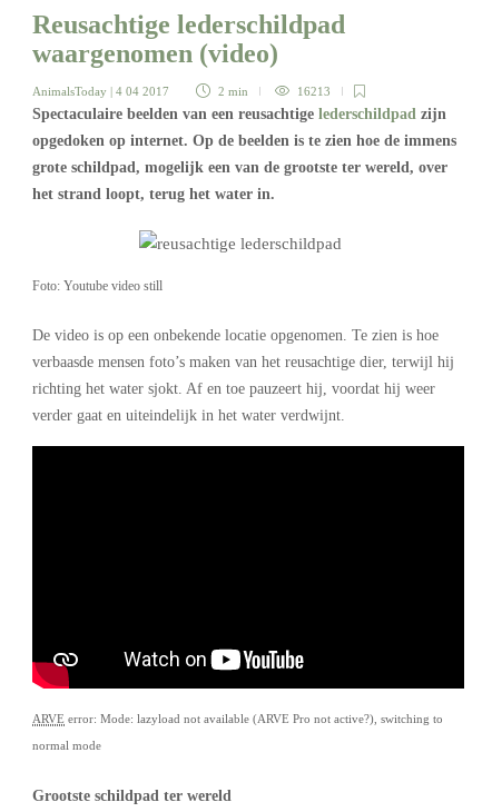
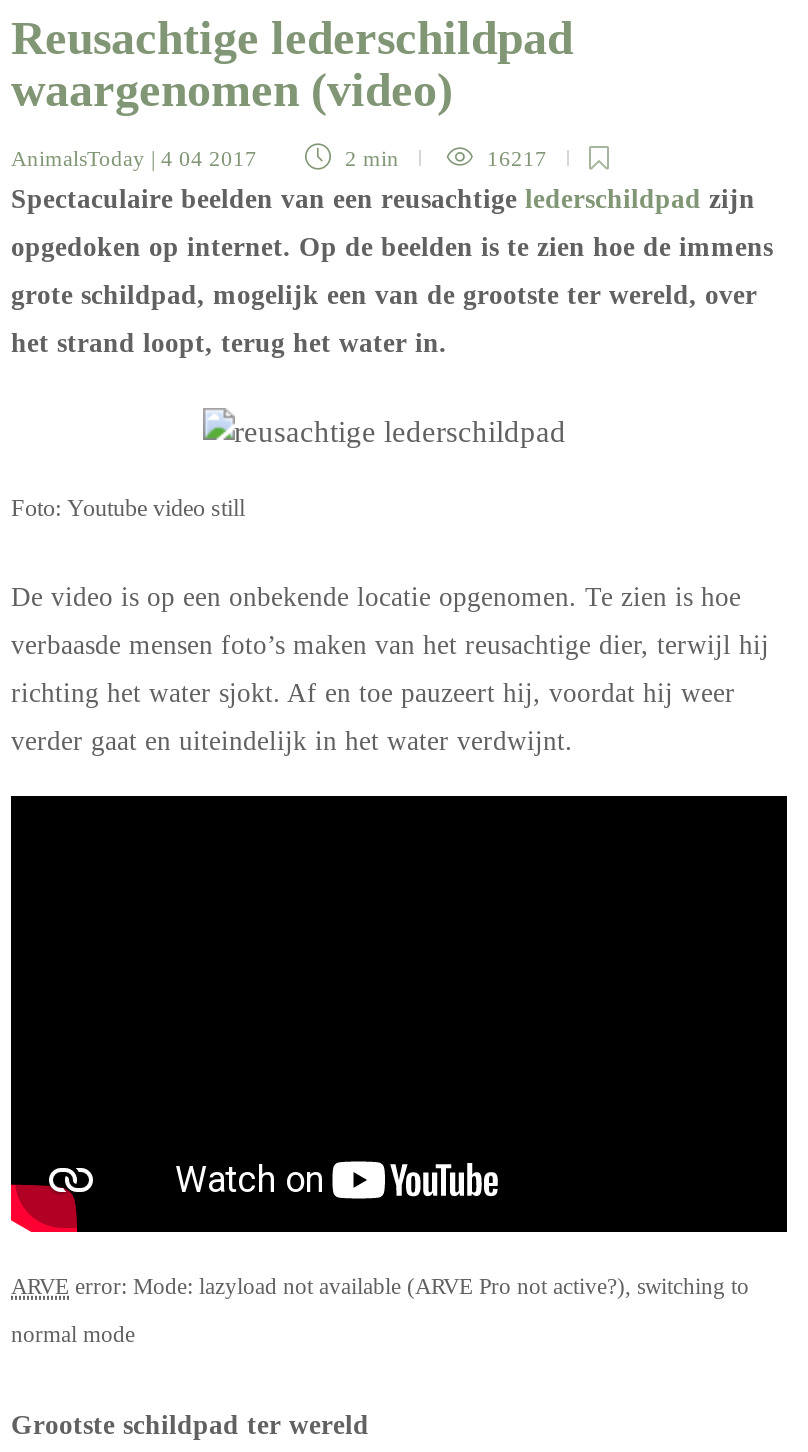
[294,85,331,98] 16213 -> [481,146,547,170] 16217

